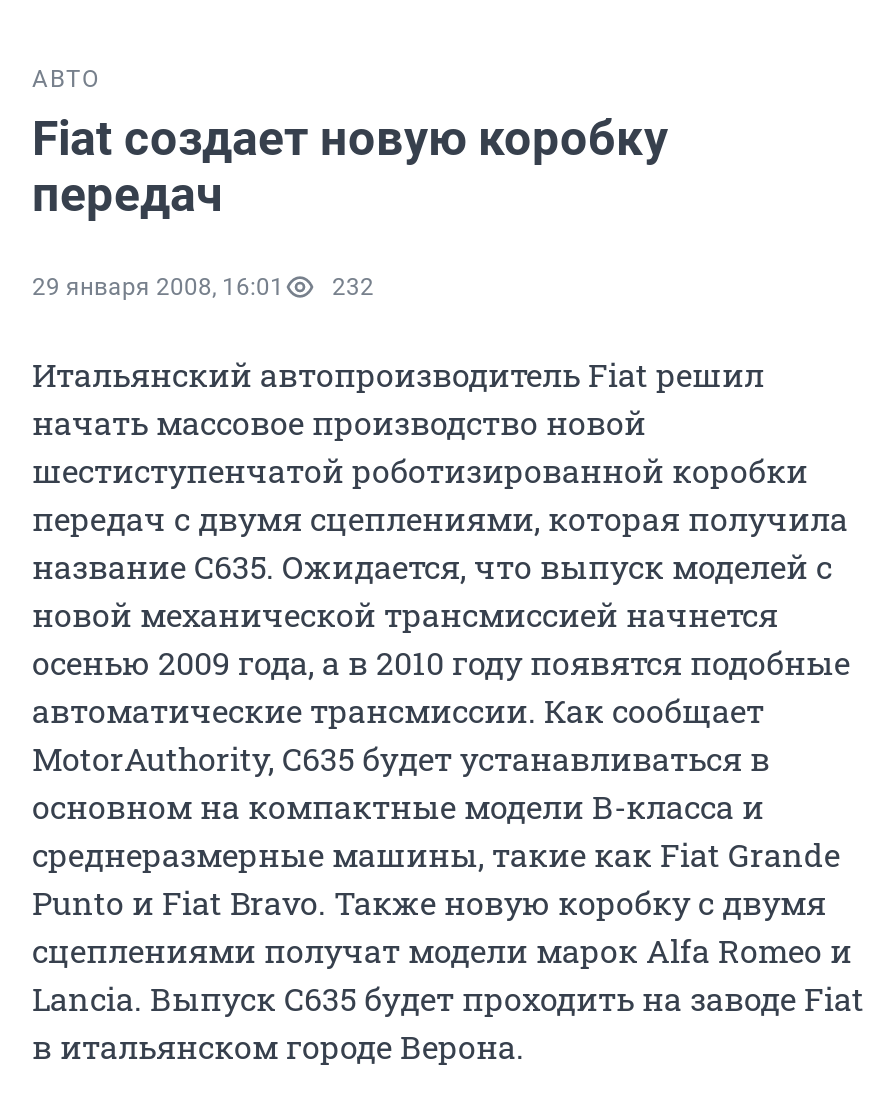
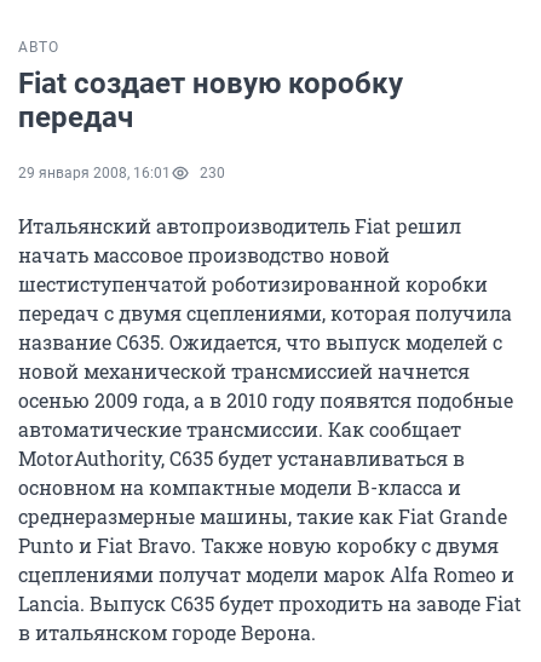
[32,273,374,301] 29 января 2008, 16:01 232 -> [18,165,225,182] 29 января 2008, 16:01 230

